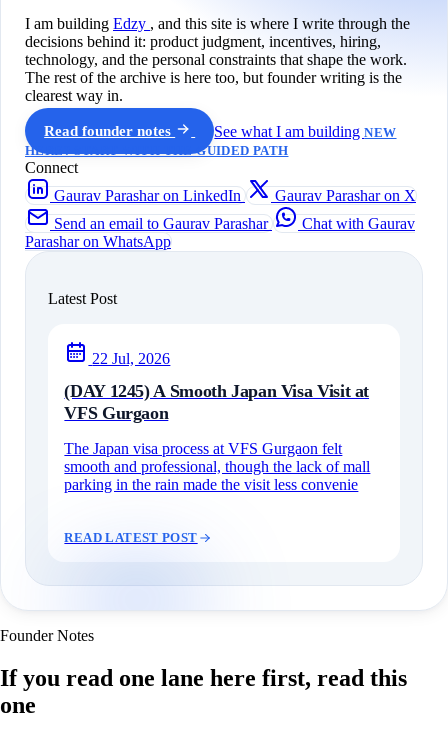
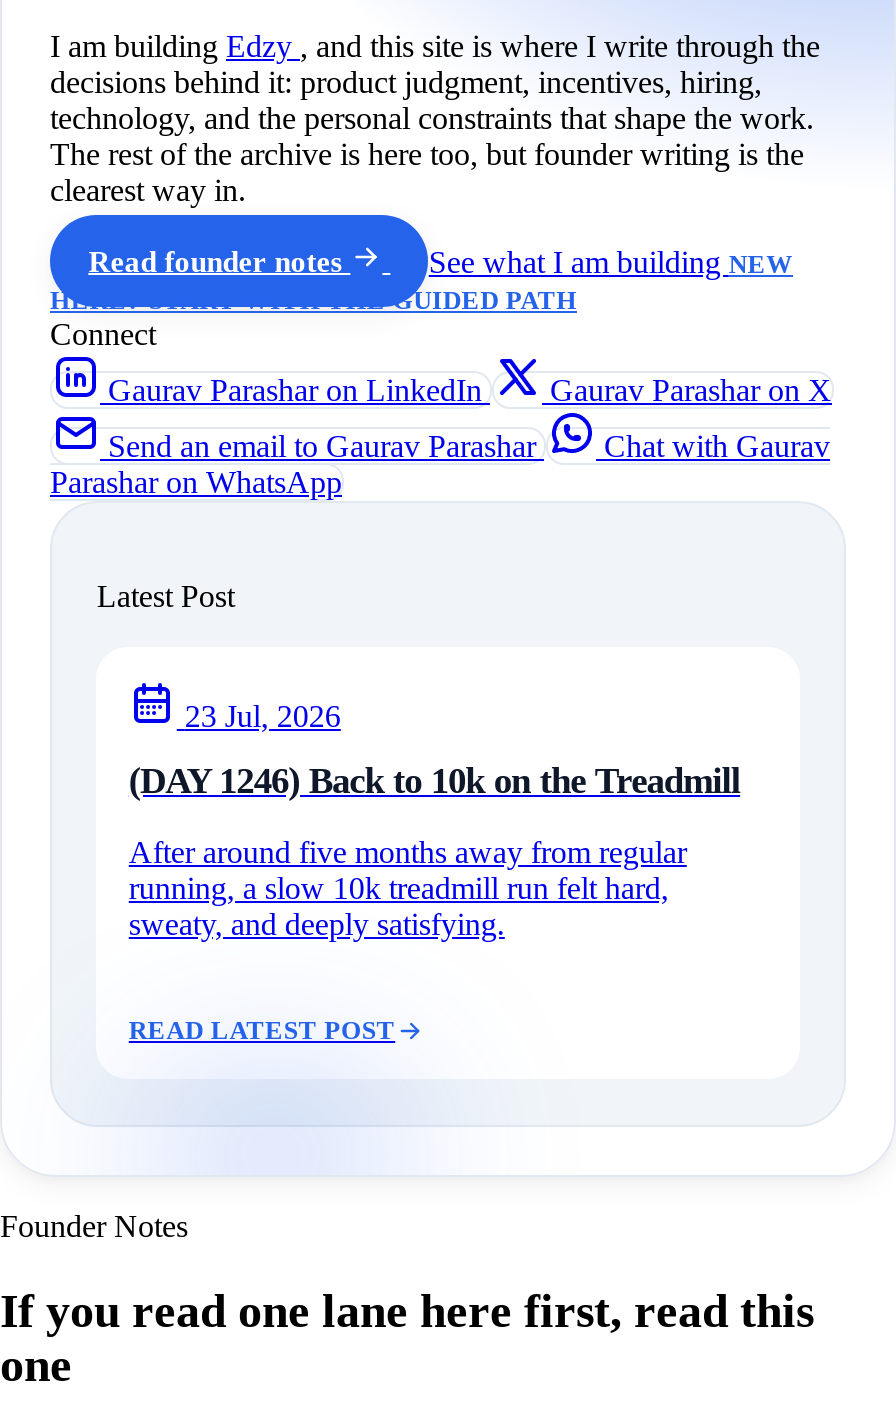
[92,350,170,367] 22 Jul, 2026 -> [185,699,341,733] 23 Jul, 2026
[64,381,369,423] (DAY 1245) A Smooth Japan Visa Visit at | VFS Gurgaon -> [129,761,740,801] (DAY 1246) Back to 10k on the Treadmill
[64,440,370,493] The Japan visa process at VFS Gurgaon felt | smooth and professional, though the lack of mall | parking in the rain made the visit less convenie -> [129,835,687,941] After around five months away from regular | running, a slow 10k treadmill run felt hard, | sweaty, and deeply satisfying.

